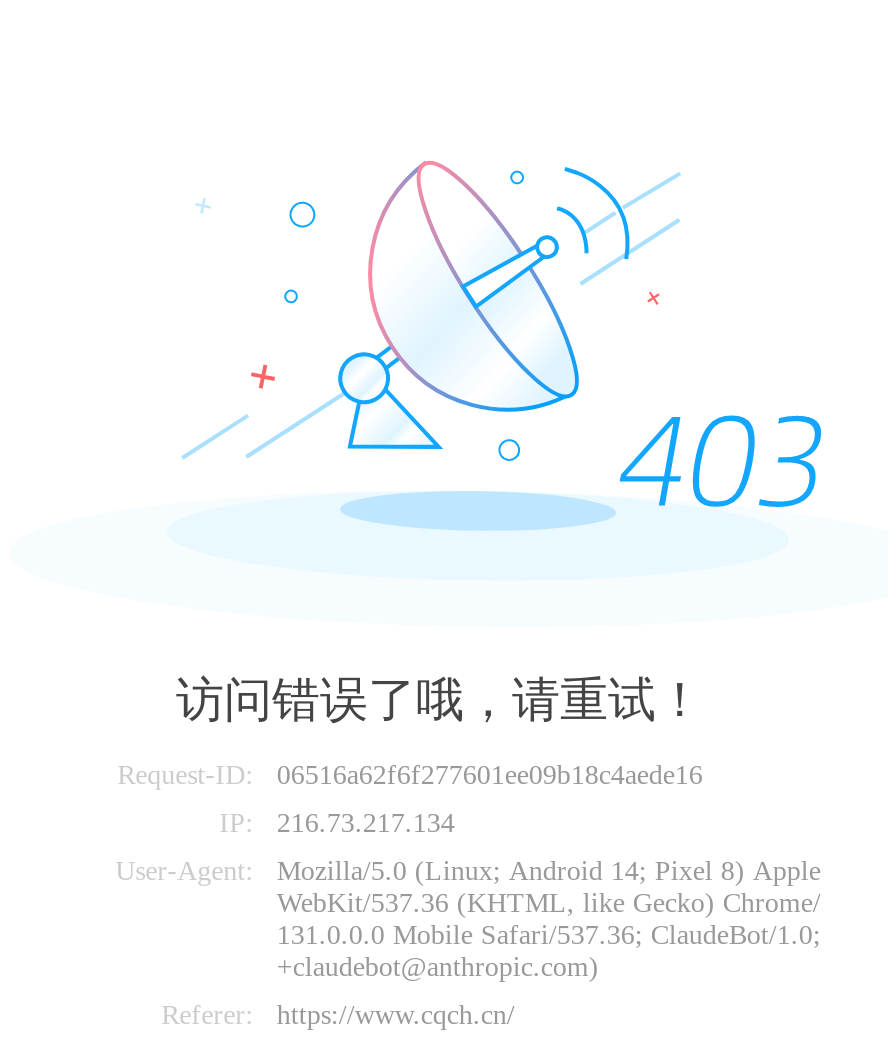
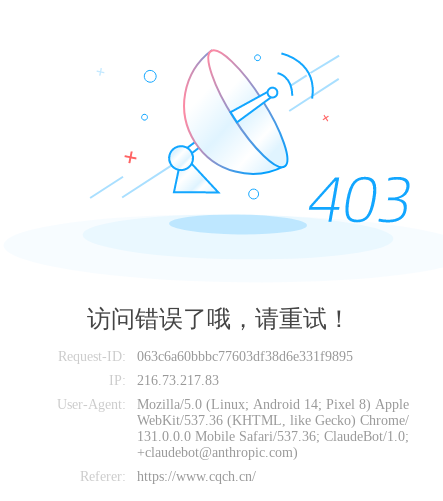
[117,760,703,790] Request-ID: 06516a62f6f277601ee09b18c4aede16 -> [58,349,353,364] Request-ID: 063c6a60bbbc77603df38d6e331f9895
[219,808,455,838] IP: 216.73.217.134 -> [109,373,219,388] IP: 216.73.217.83

